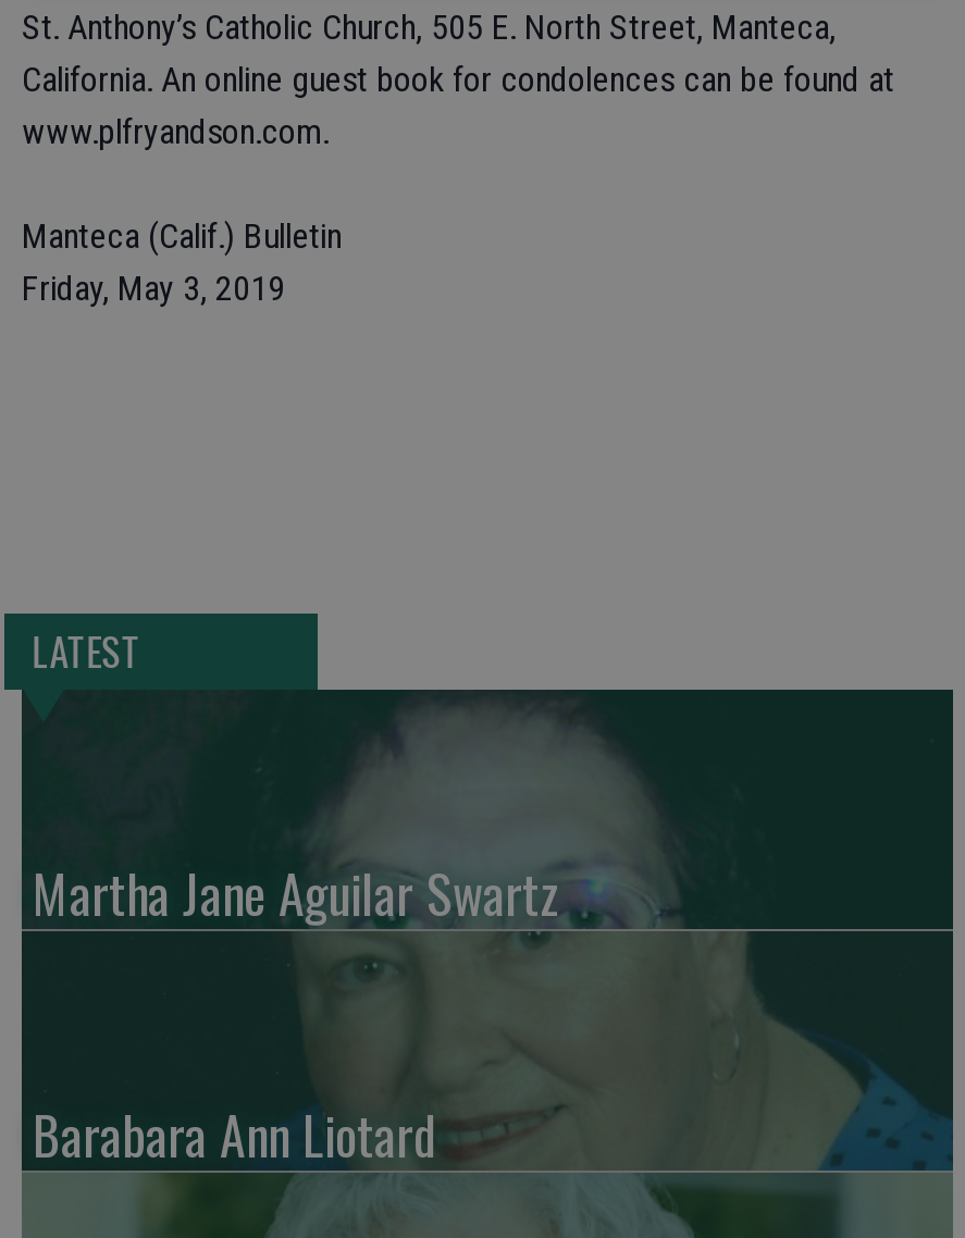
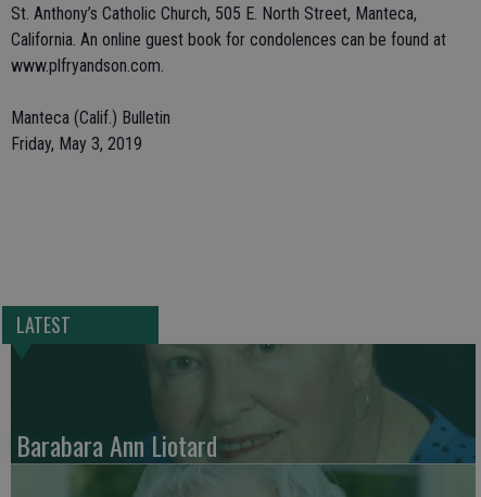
[33,853,559,932] Martha Jane Aguilar Swartz -> none

